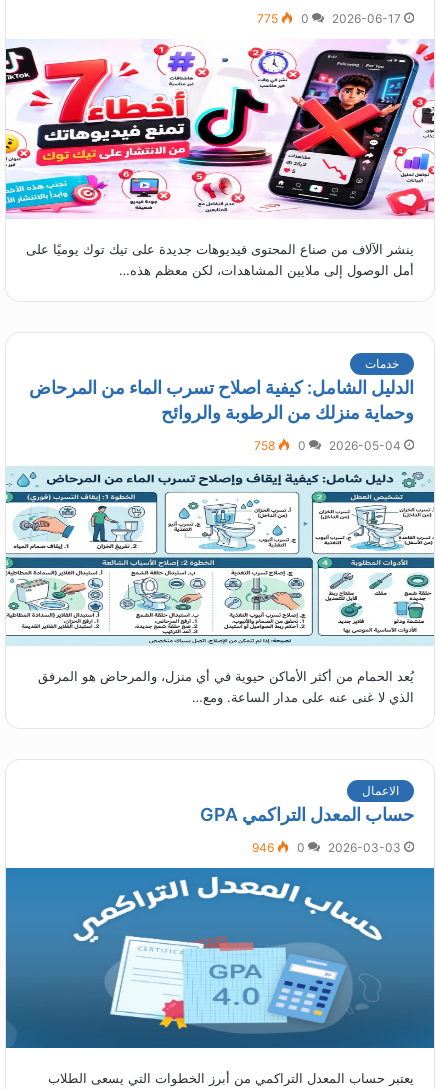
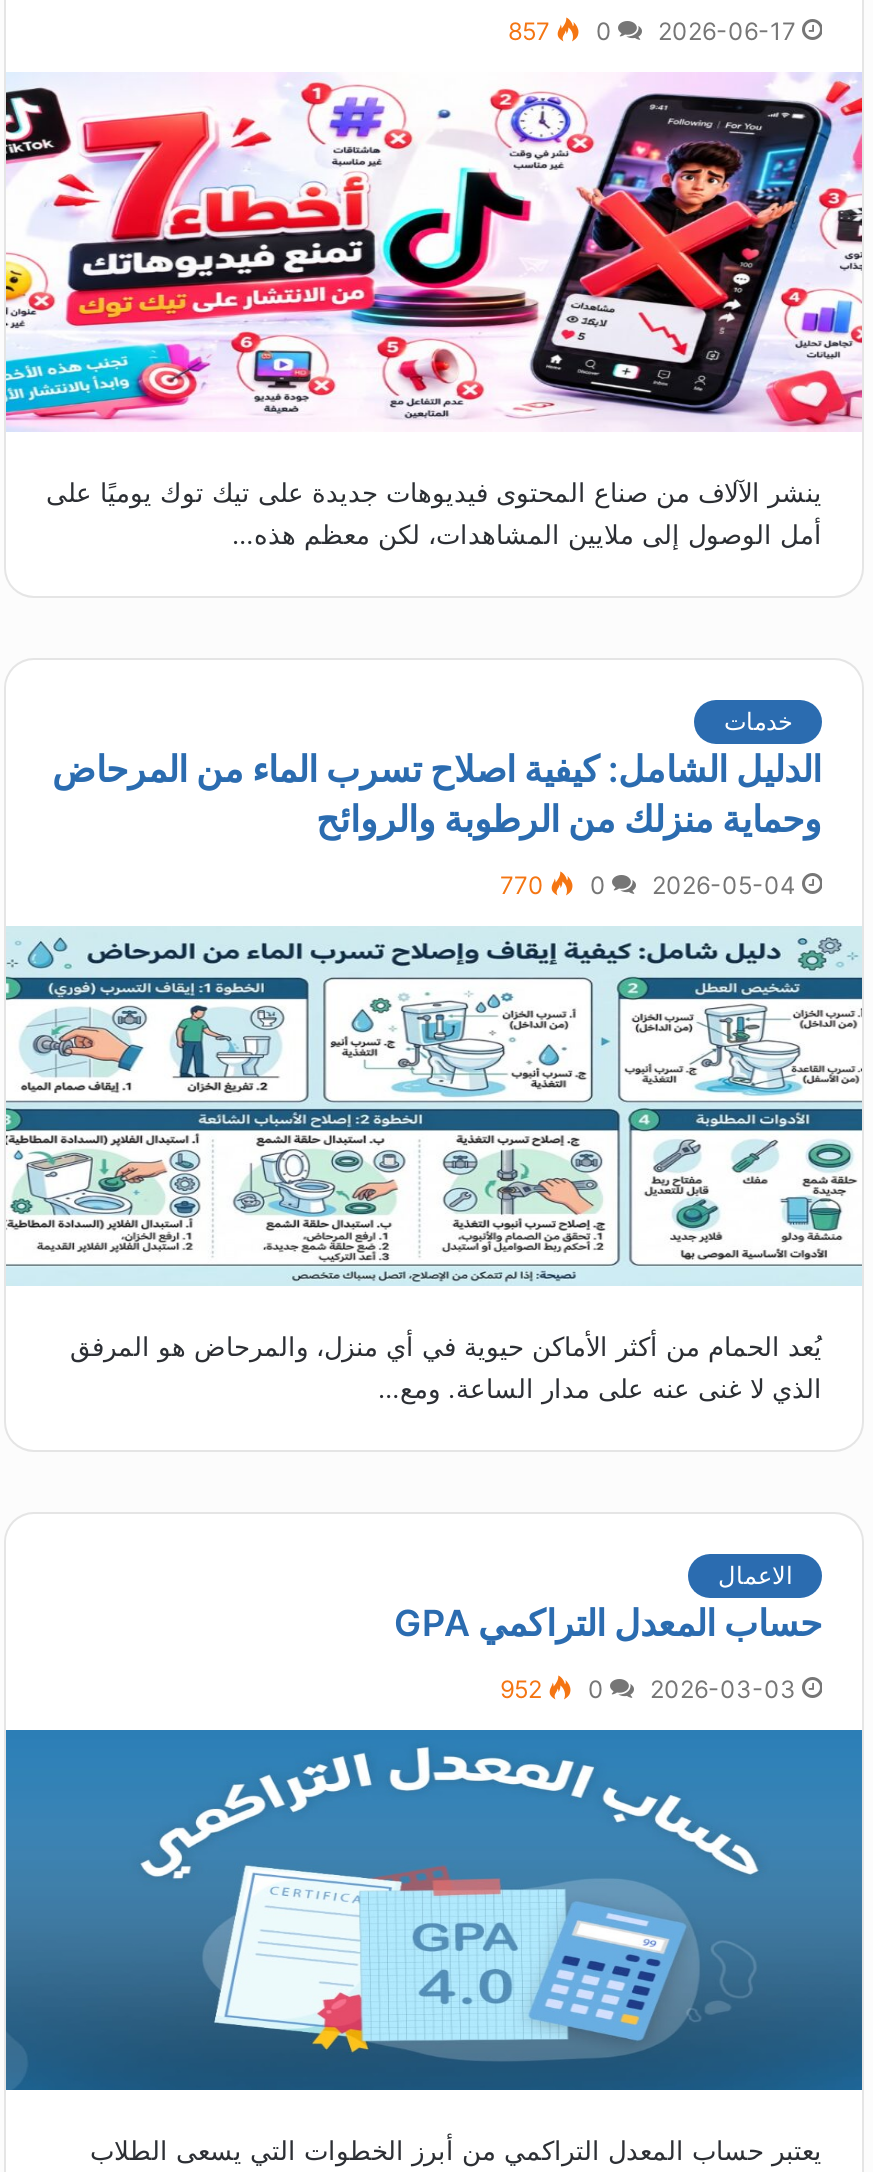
[257,11,401,26] 775 0 2026-06-17 -> [508,16,796,46] 857 0 2026-06-17
[254,438,401,453] 758 0 2026-05-04 -> [500,870,796,900] 770 0 2026-05-04
[252,840,401,855] 946 0 2026-03-03 -> [500,1674,796,1704] 952 0 2026-03-03

